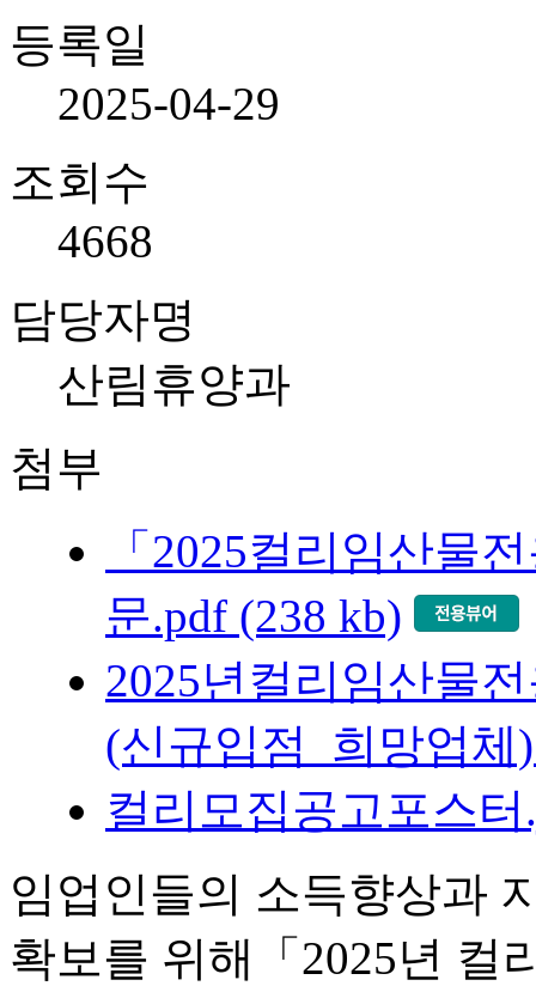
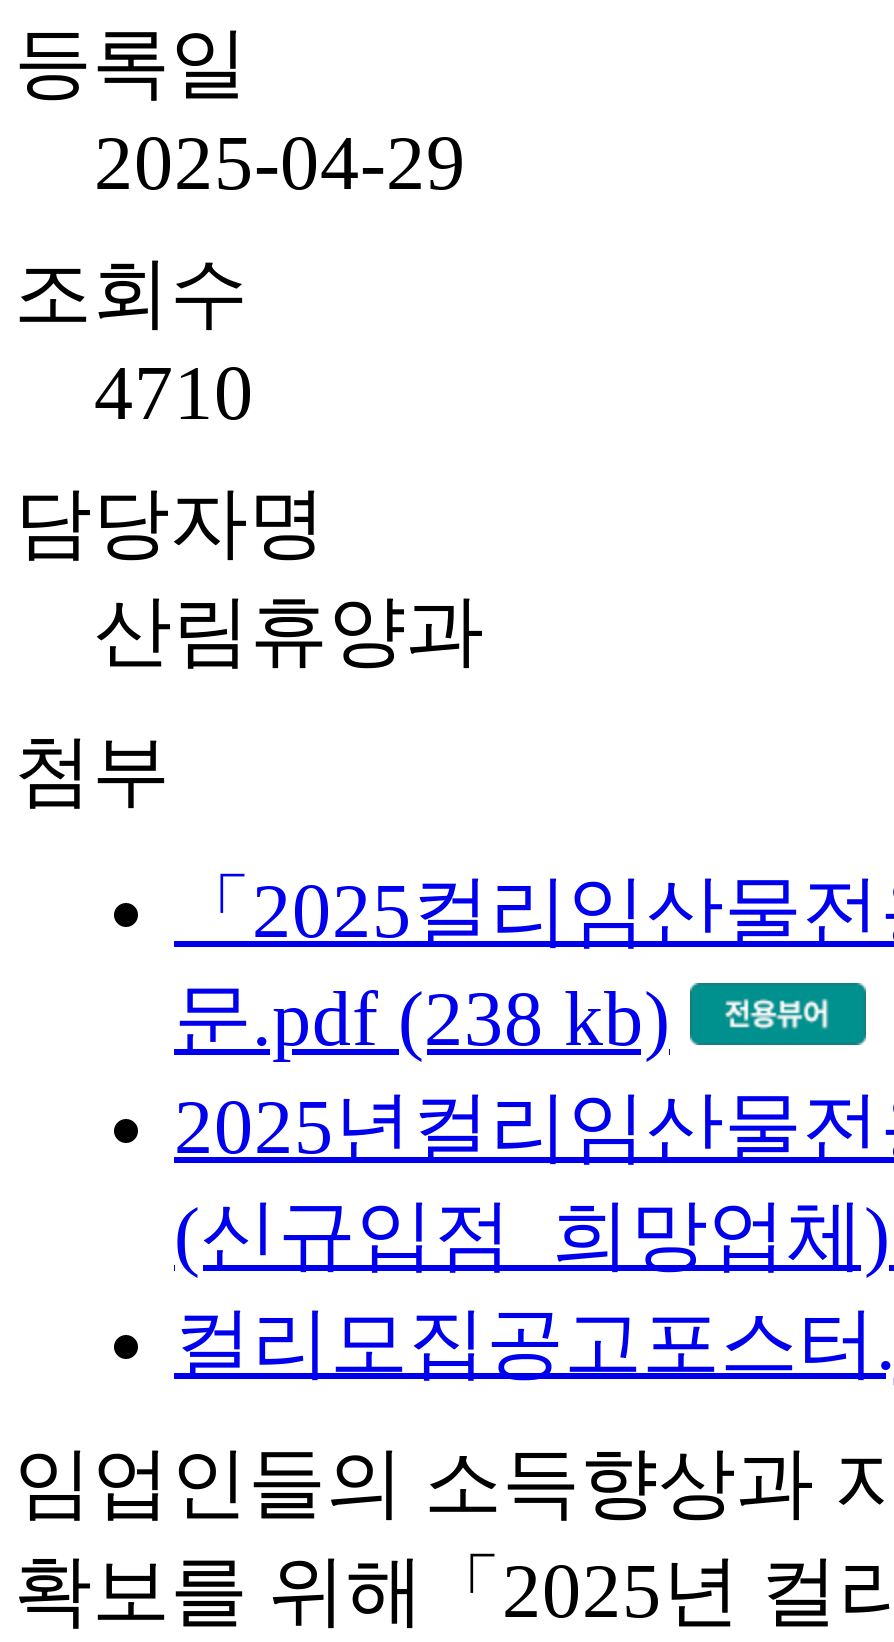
[57,215,153,267] 4668 -> [94,349,254,435] 4710

